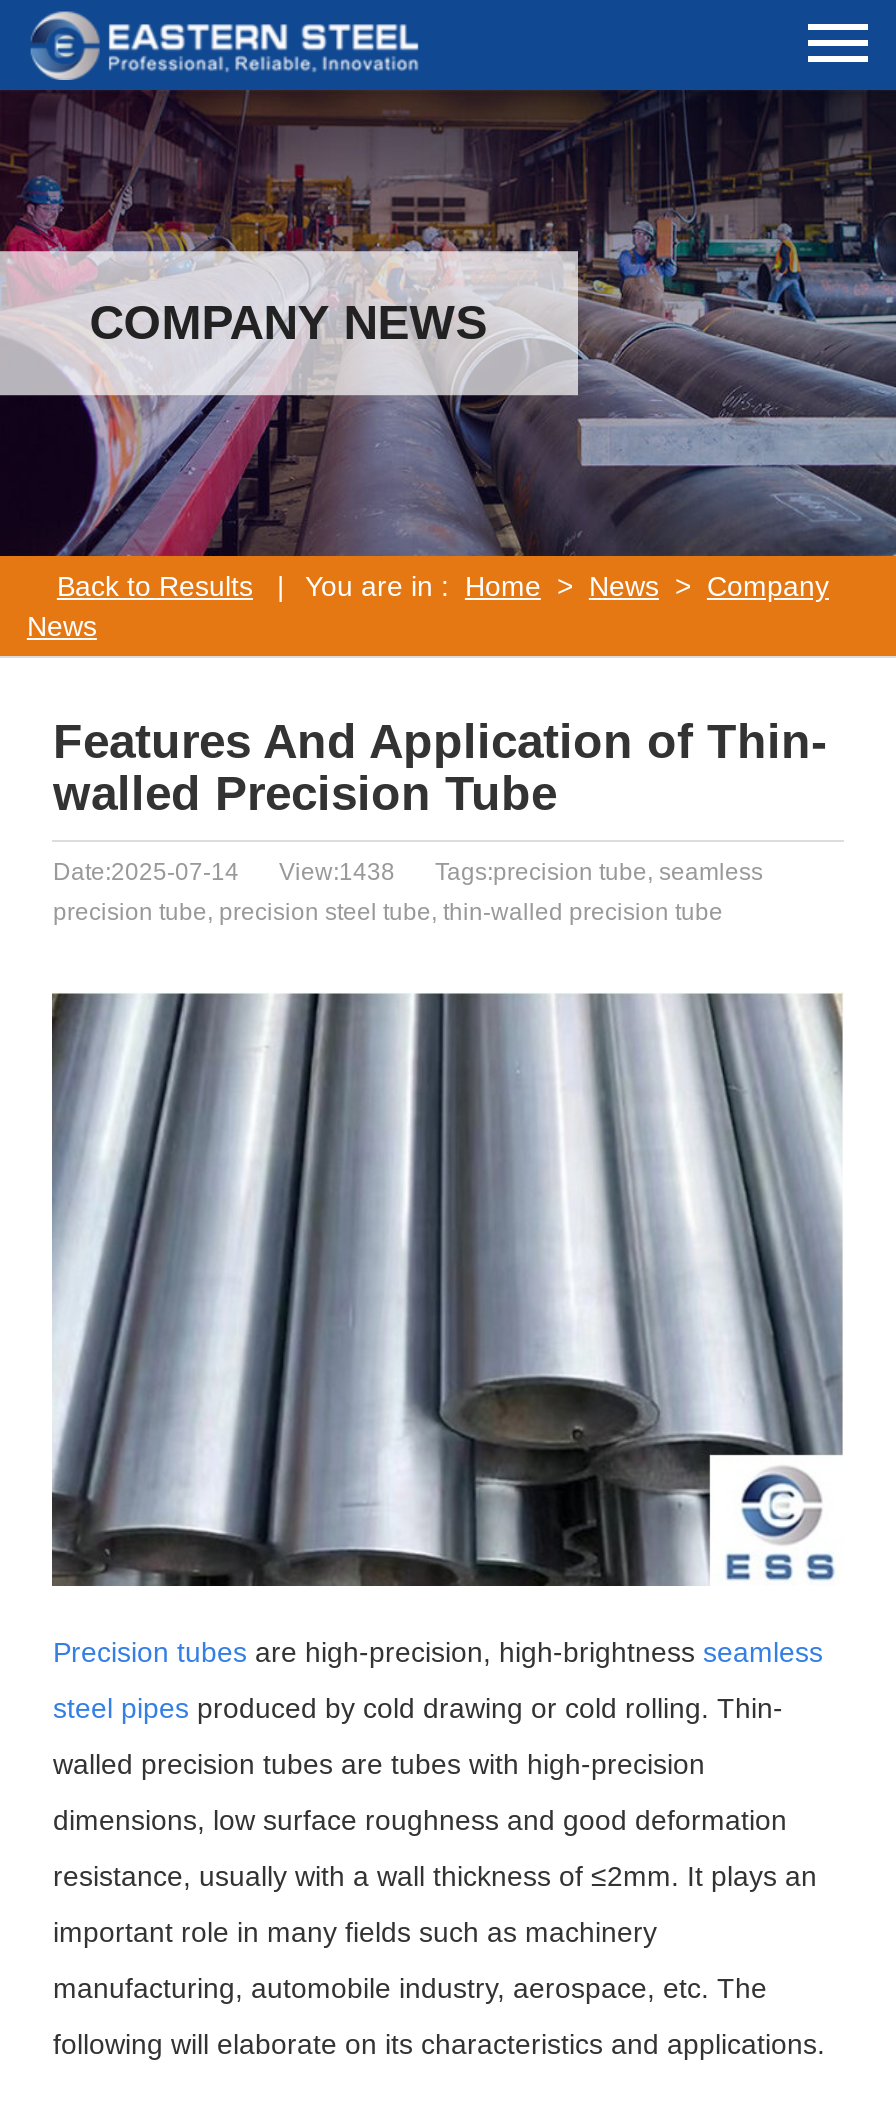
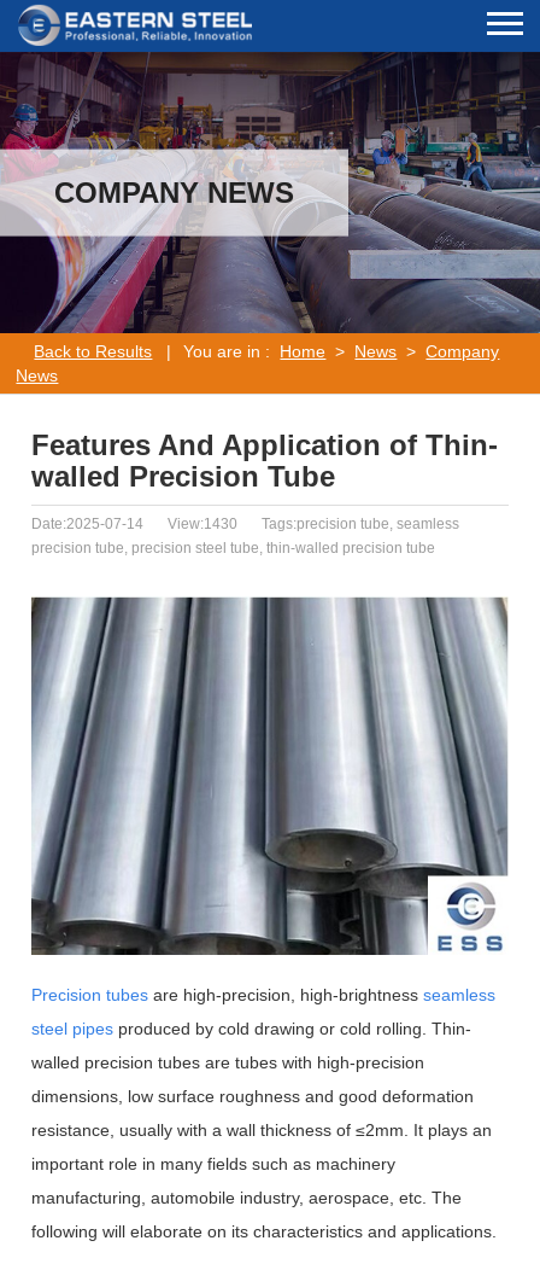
[53,859,763,887] Date:2025-07-14 View:1438 Tags:precision tube, seamless -> [32,516,460,533] Date:2025-07-14 View:1430 Tags:precision tube, seamless

